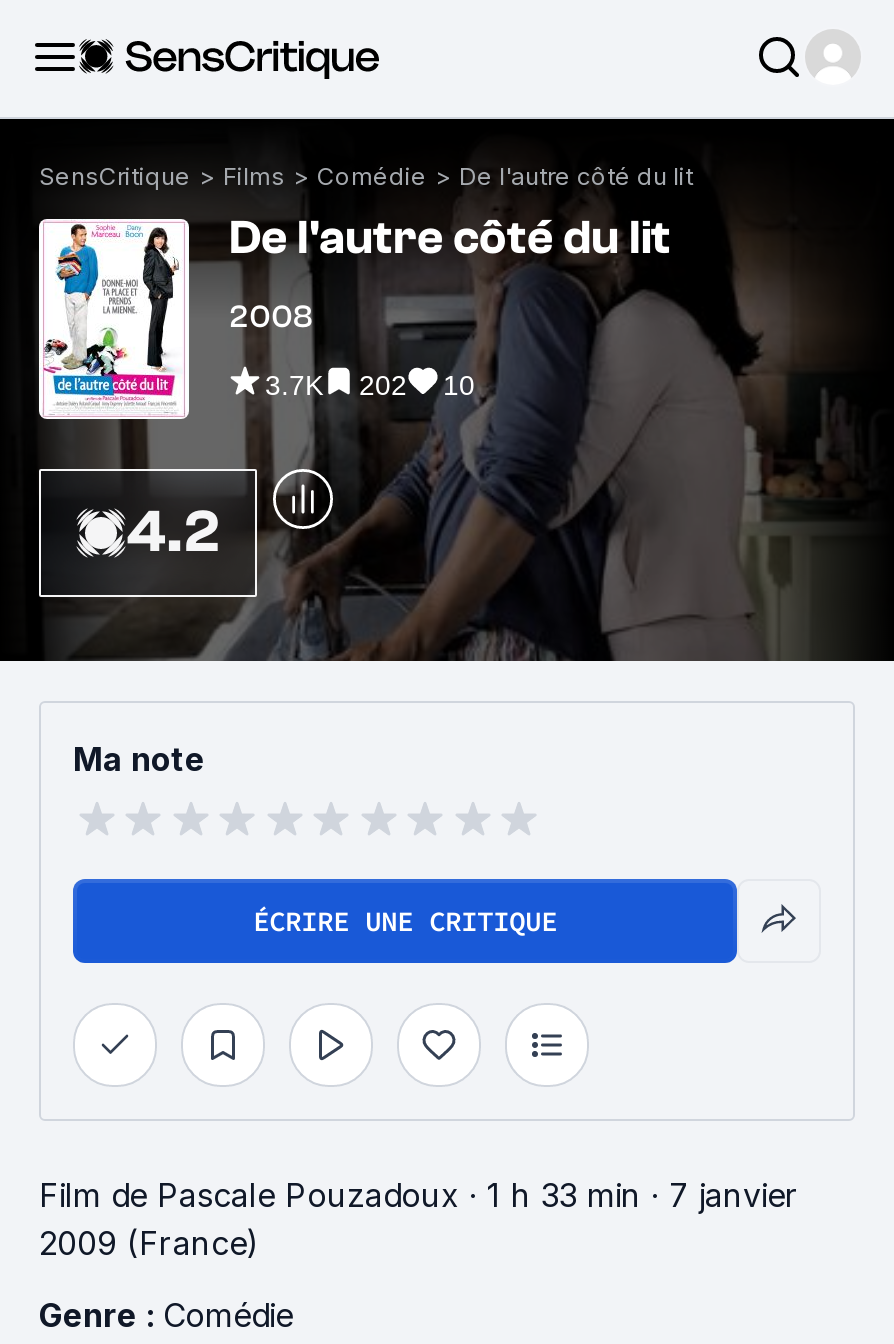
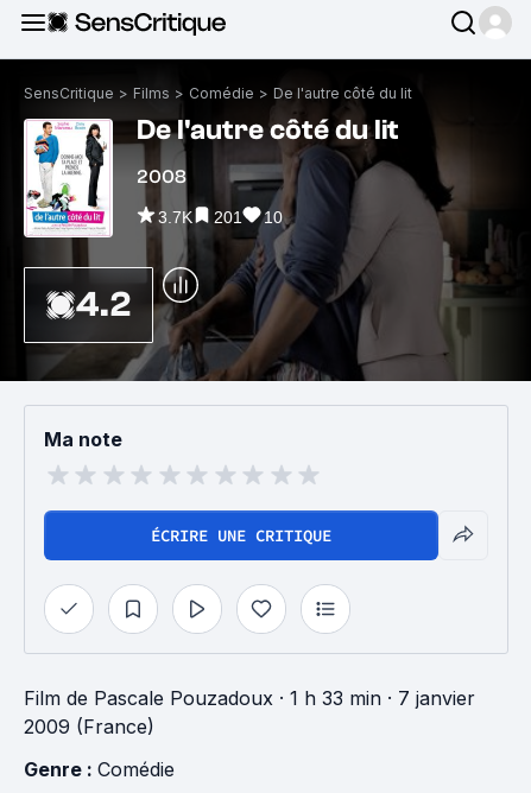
[265,369,475,401] 3.7K 202 10 -> [158,208,283,227] 3.7K 201 10

